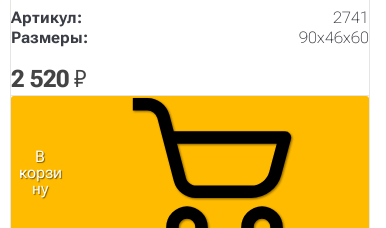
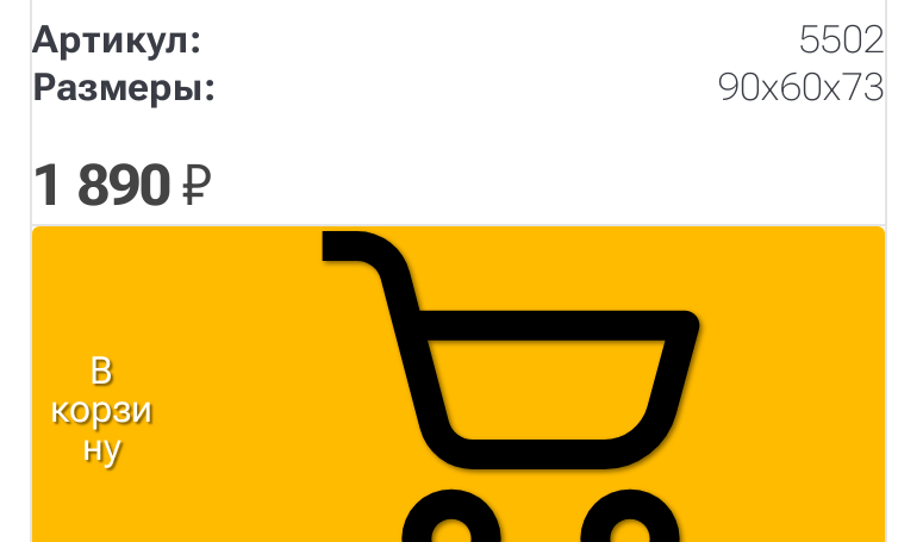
[333,8,369,27] 2741 -> [799,17,885,62] 5502
[299,28,369,47] 90х46х60 -> [718,65,885,110] 90х60х73
[11,65,86,93] 2 520 ₽ -> [32,153,211,220] 1 890 ₽

